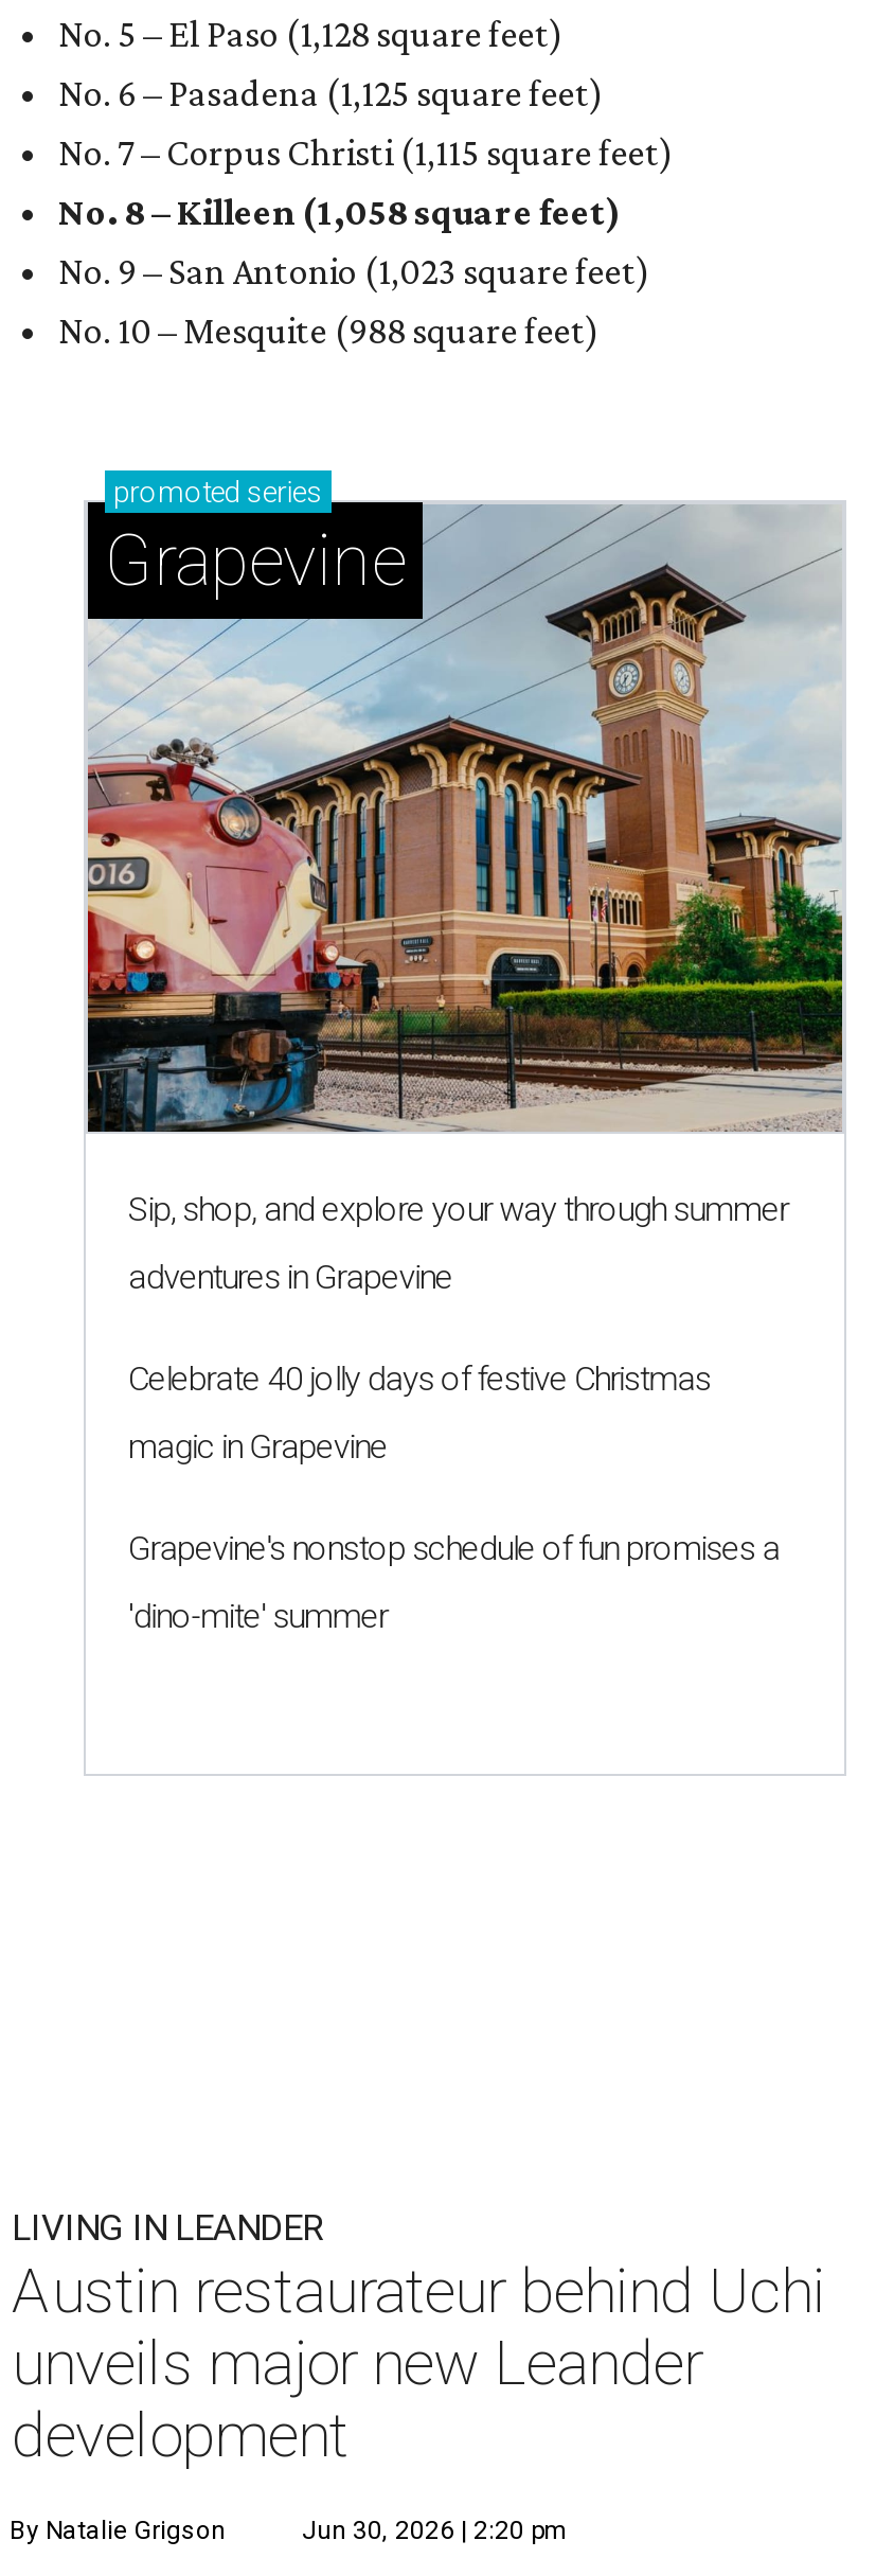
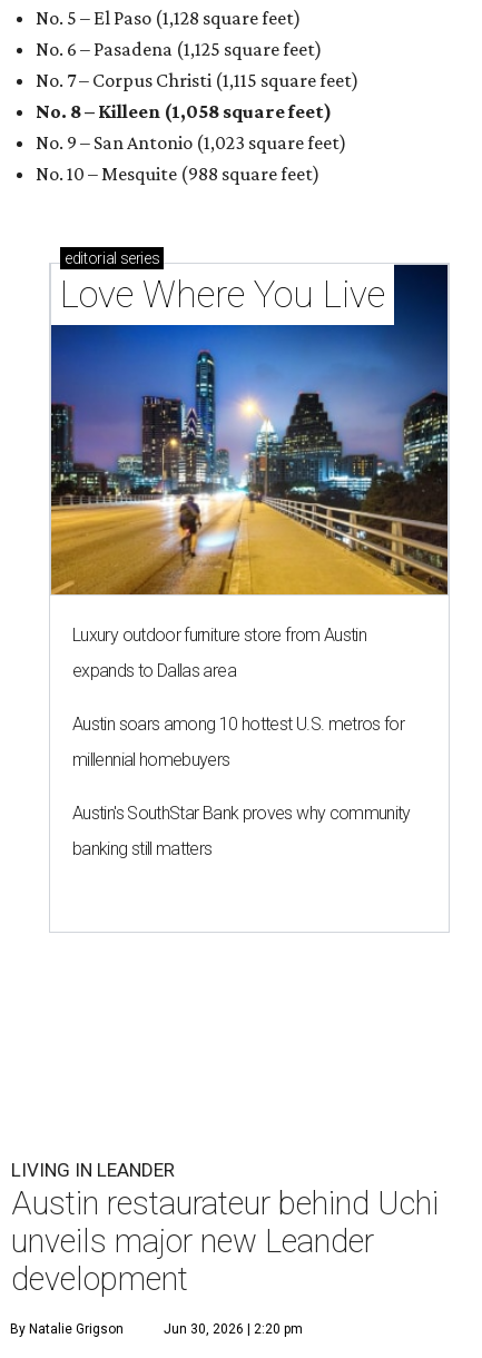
[86,475,844,1134] [image] | promoted series | Grapevine -> [50,250,449,596] [image] | editorial series | Love Where You Live
[128,1189,788,1230] Sip, shop, and explore your way through summer -> [72,625,366,646] Luxury outdoor furniture store from Austin
[128,1257,453,1297] adventures in Grapevine -> [72,660,236,681] expands to Dallas area
[128,1359,710,1399] Celebrate 40 jolly days of festive Christmas -> [72,714,404,735] Austin soars among 10 hottest U.S. metros for
[128,1427,388,1467] magic in Grapevine -> [72,749,230,770] millennial homebuyers
[128,1528,780,1569] Grapevine's nonstop schedule of fun promises a -> [72,803,411,824] Austin's SouthStar Bank proves why community
[128,1596,388,1637] 'dino-mite' summer -> [72,838,212,860] banking still matters

